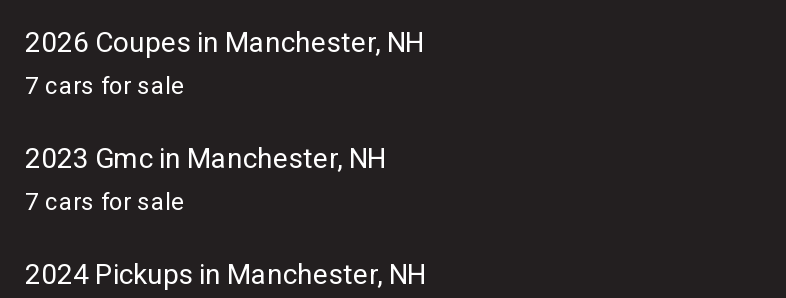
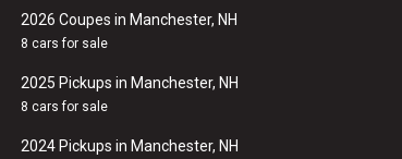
[25,72,185,100] 7 cars for sale -> [21,36,108,51] 8 cars for sale
[25,142,385,174] 2023 Gmc in Manchester, NH -> [21,74,239,91] 2025 Pickups in Manchester, NH
[25,188,185,216] 7 cars for sale -> [21,99,108,114] 8 cars for sale

